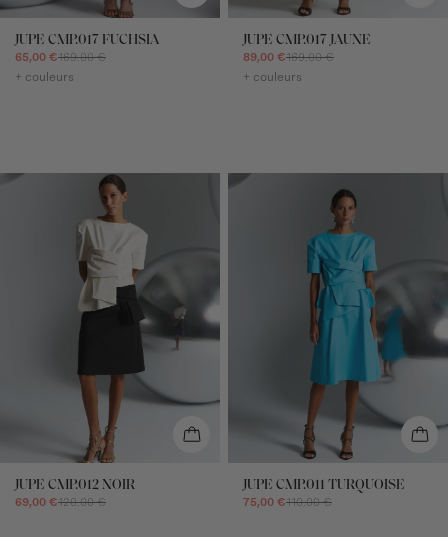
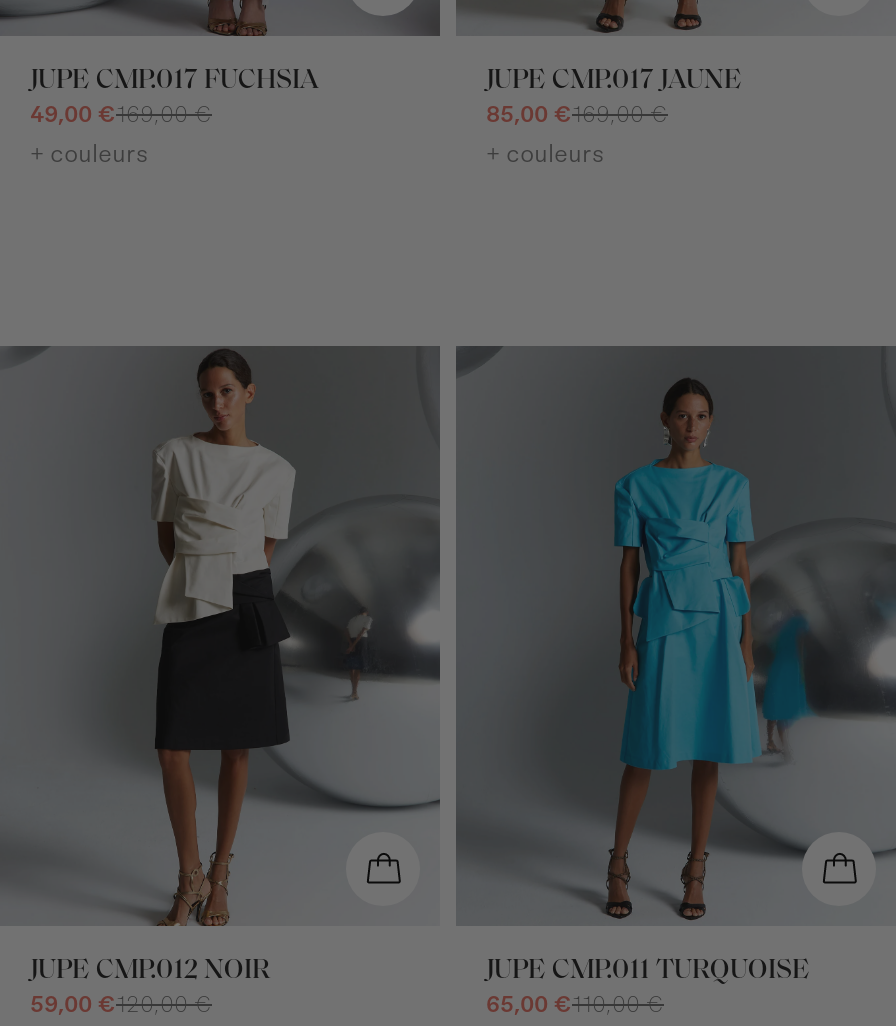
[15,50,58,63] 65,00 € -> [30,100,116,126] 49,00 €
[243,50,286,63] 89,00 € -> [486,100,572,126] 85,00 €
[15,495,58,508] 69,00 € -> [30,990,116,1016] 59,00 €
[243,495,286,508] 75,00 € -> [486,990,572,1016] 65,00 €

